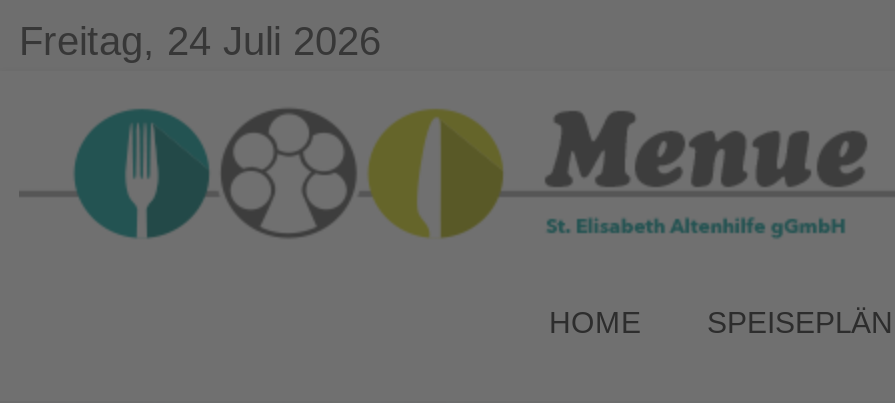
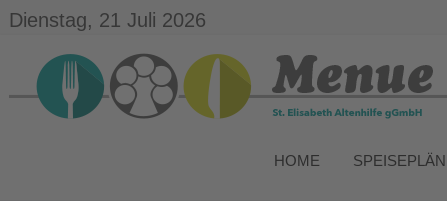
[19,19,381,63] Freitag, 24 Juli 2026 -> [9,9,206,31] Dienstag, 21 Juli 2026

